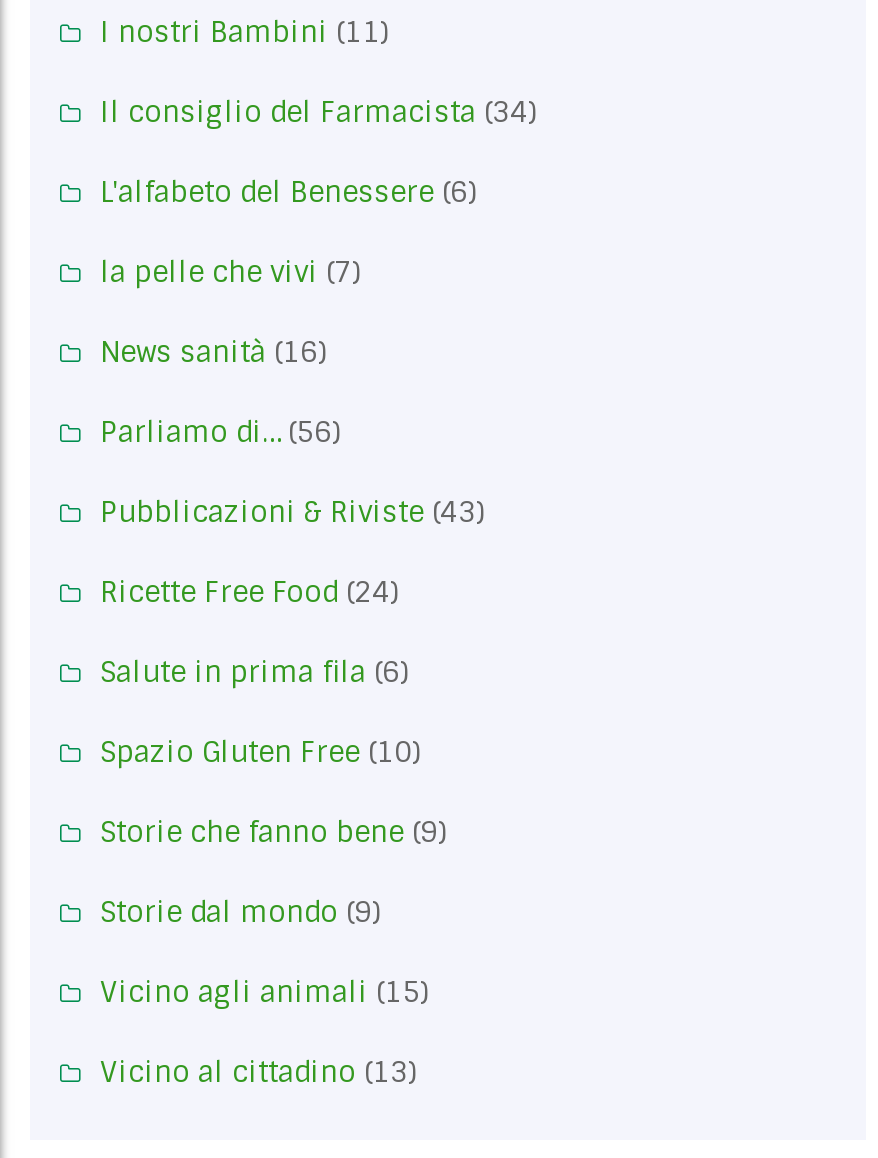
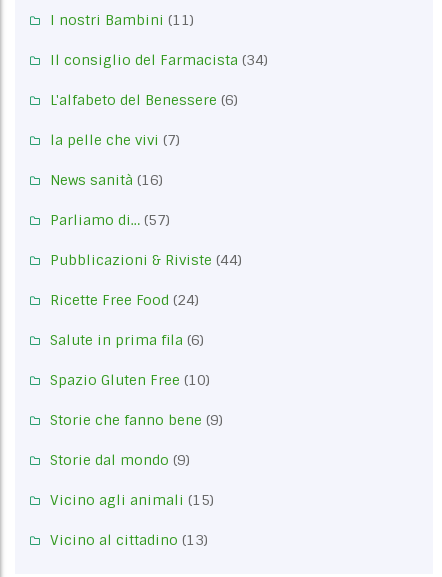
[100,414,340,450] Parliamo di… (56) -> [50,211,170,229] Parliamo di… (57)
[100,494,484,530] Pubblicazioni & Riviste (43) -> [50,251,242,269] Pubblicazioni & Riviste (44)

